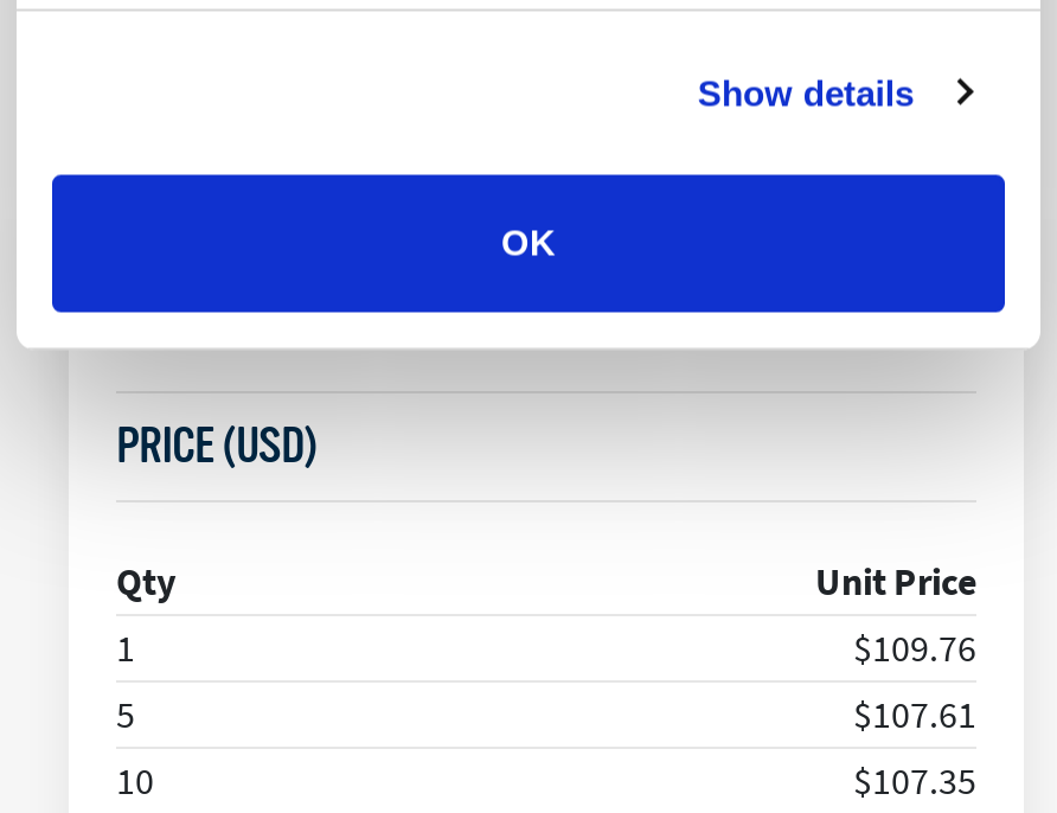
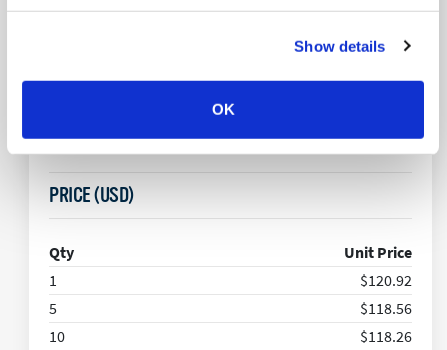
[853,623,976,671] $109.76 -> [360,270,412,290] $120.92
[853,690,976,737] $107.61 -> [360,298,412,318] $118.56
[853,756,976,804] $107.35 -> [360,326,412,346] $118.26

